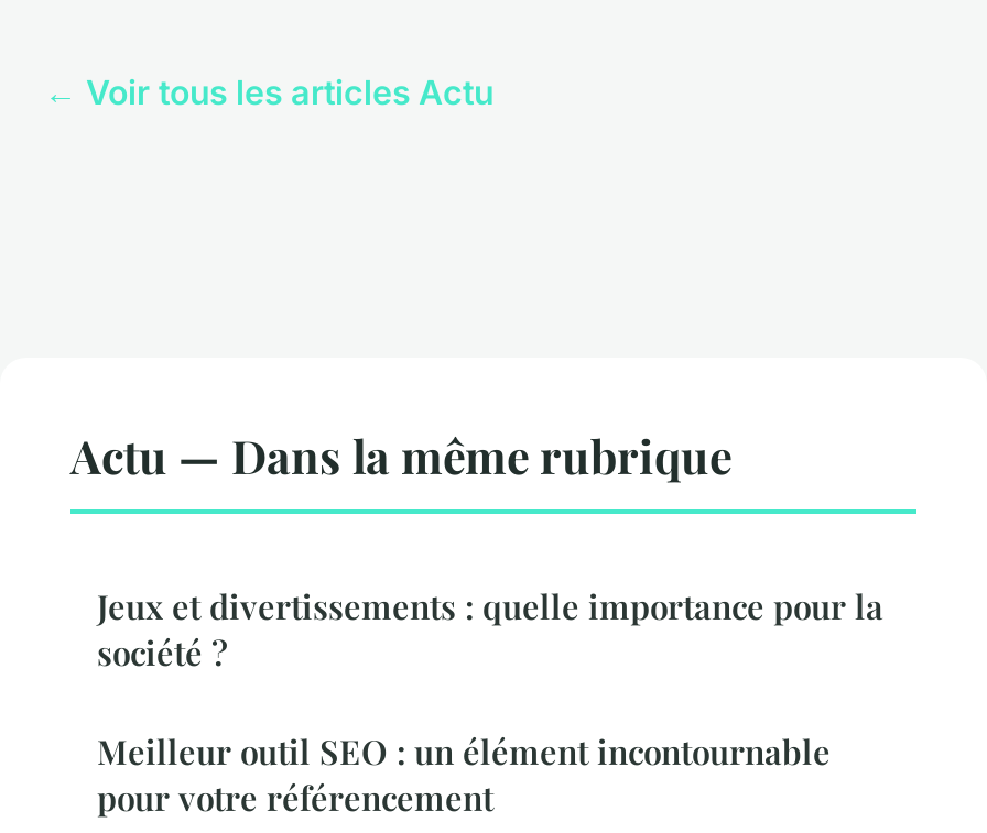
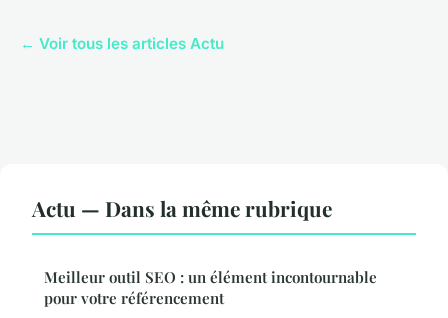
[97,585,883,675] Jeux et divertissements : quelle importance pour la | société ? -> none

